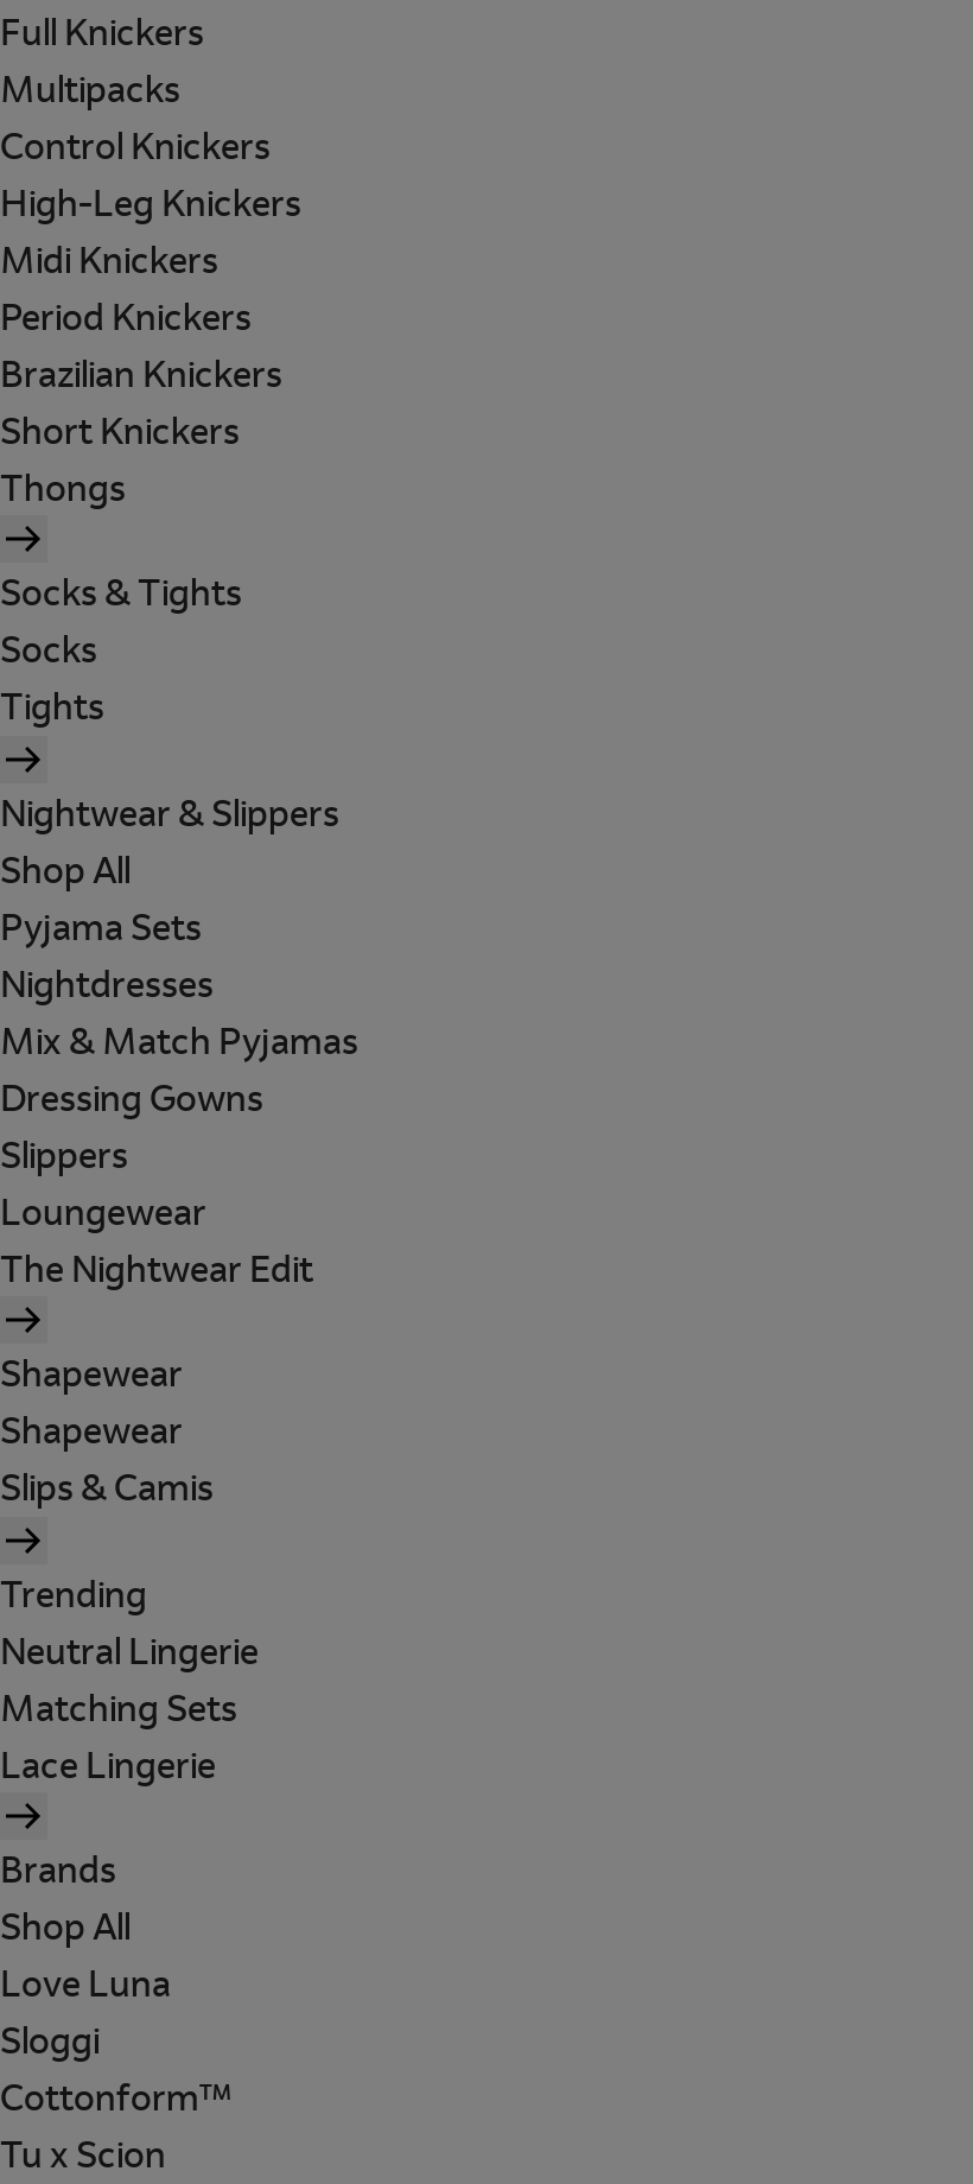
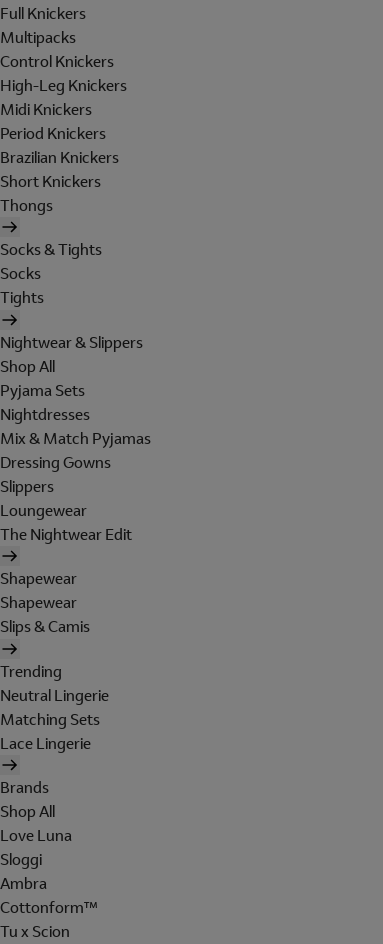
none -> [0,873,47,893] Ambra

